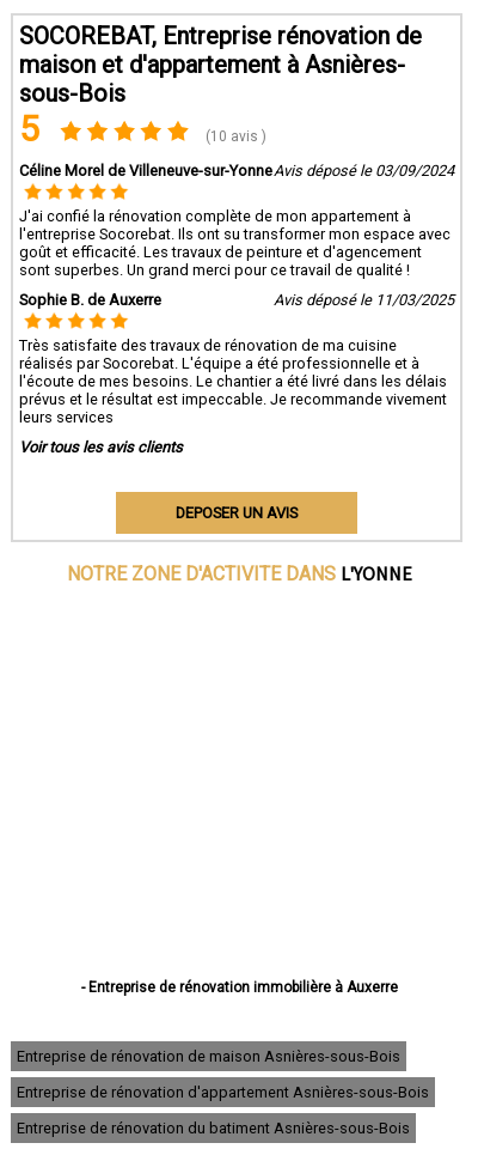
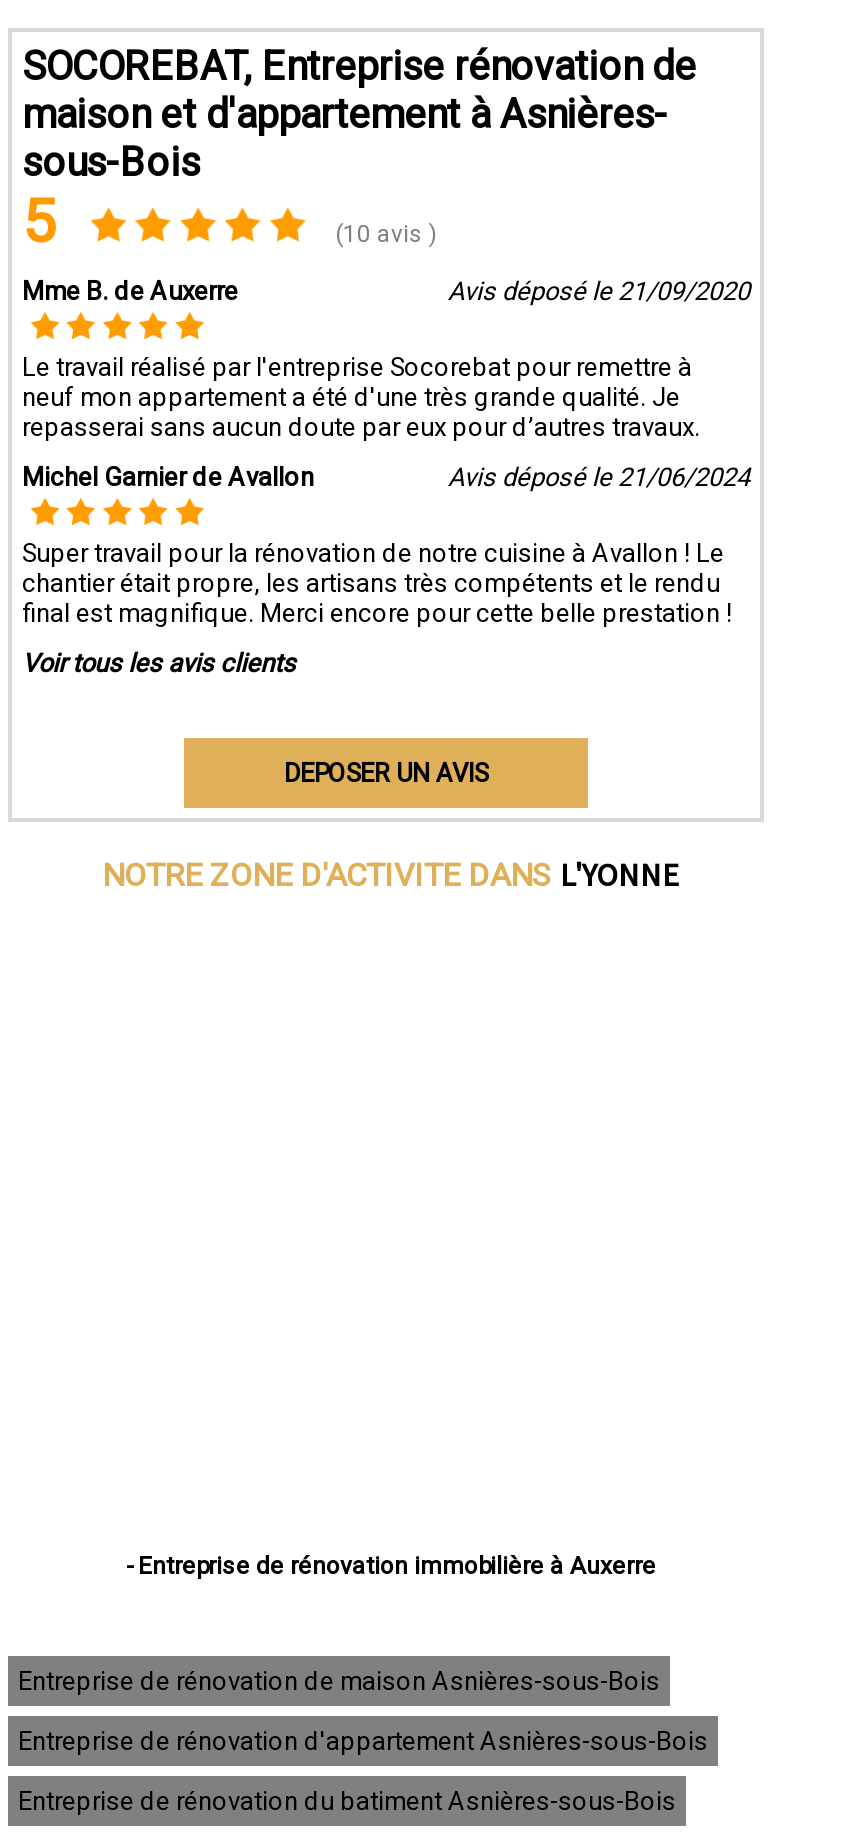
[19,161,454,179] Céline Morel de Villeneuve-sur-YonneAvis déposé le 03/09/2024 -> [22,275,750,305] Mme B. de Auxerre | Avis déposé le 21/09/2020
[19,206,451,278] J'ai confié la rénovation complète de mon appartement à | l'entreprise Socorebat. Ils ont su transformer mon espace avec | goût et efficacité. Les travaux de peinture et d'agencement | sont superbes. Un grand merci pour ce travail de qualité ! -> [22,351,700,441] Le travail réalisé par l'entreprise Socorebat pour remettre à | neuf mon appartement a été d'une très grande qualité. Je | repasserai sans aucun doute par eux pour d’autres travaux.
[19,290,454,308] Sophie B. de Auxerre | Avis déposé le 11/03/2025 -> [22,461,750,491] Michel Garnier de Avallon | Avis déposé le 21/06/2024
[19,336,447,425] Très satisfaite des travaux de rénovation de ma cuisine | réalisés par Socorebat. L'équipe a été professionnelle et à | l'écoute de mes besoins. Le chantier a été livré dans les délais | prévus et le résultat est impeccable. Je recommande vivement | leurs services -> [22,537,732,627] Super travail pour la rénovation de notre cuisine à Avallon ! Le | chantier était propre, les artisans très compétents et le rendu | final est magnifique. Merci encore pour cette belle prestation !

